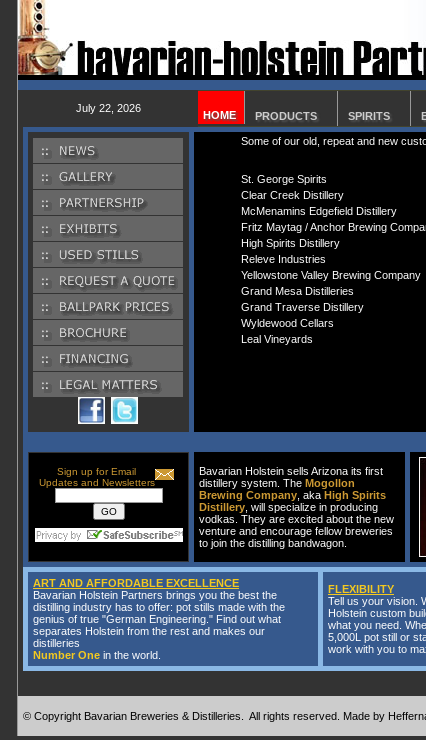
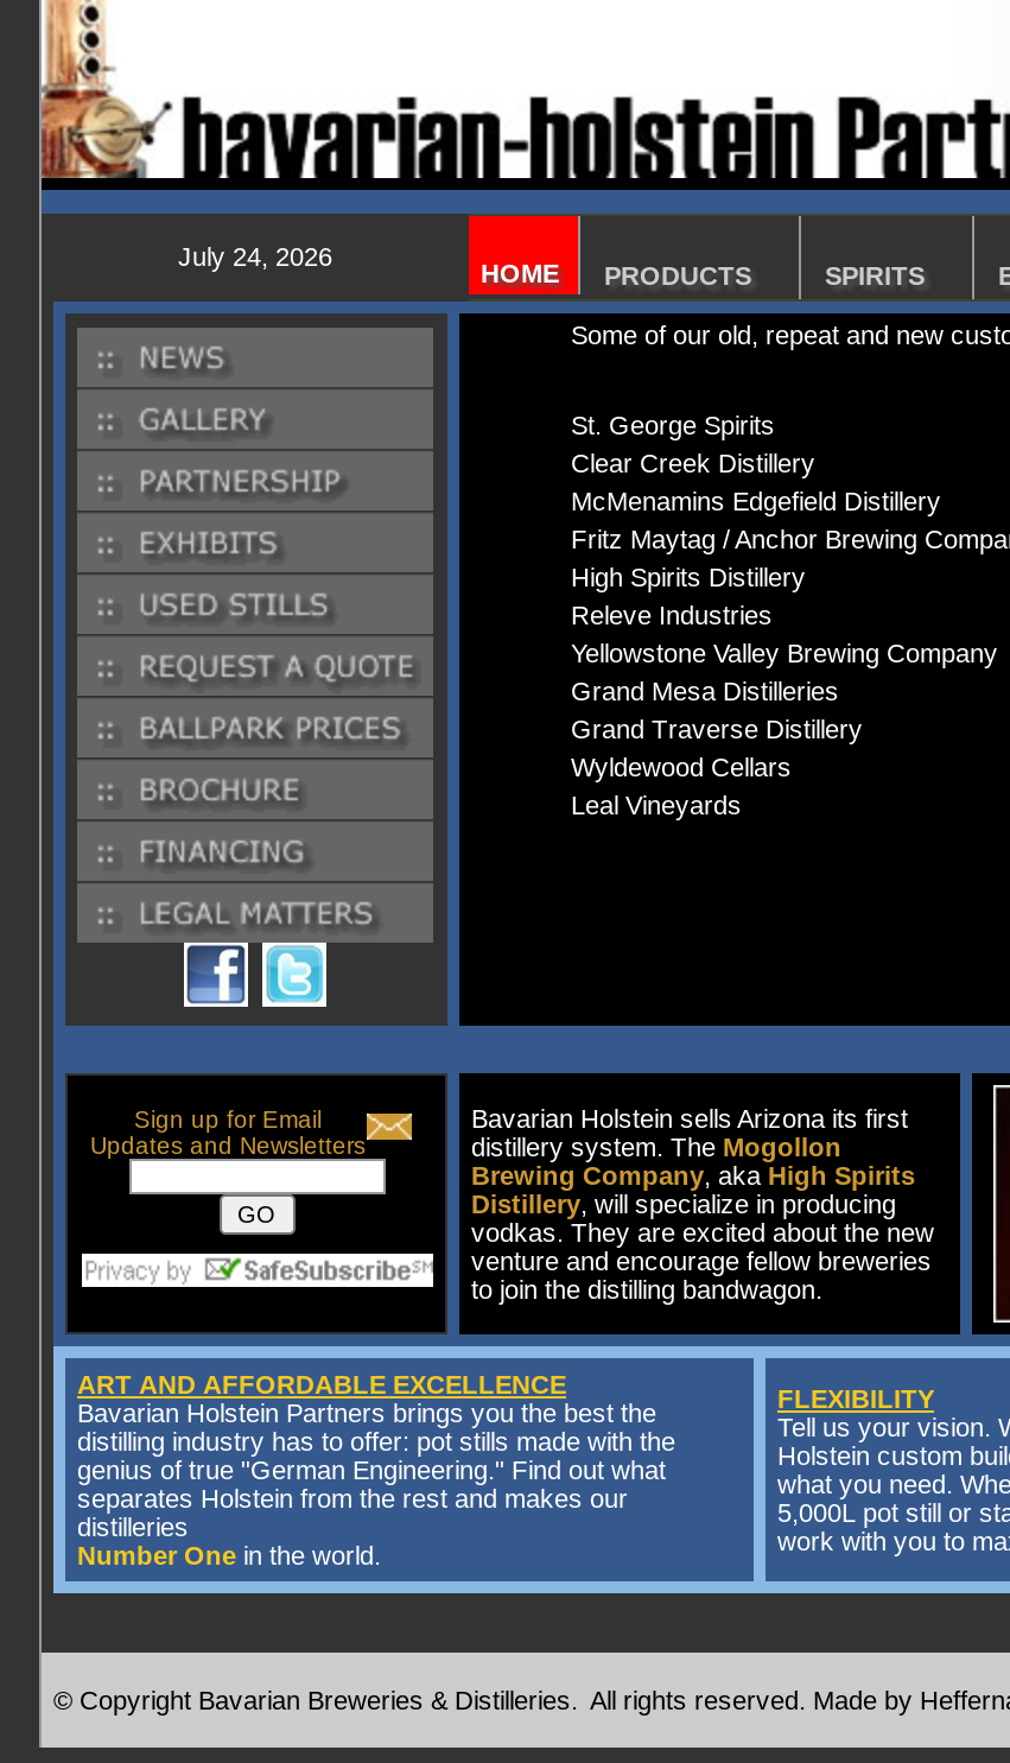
[75,102,140,114] July 22, 2026 -> [178,242,332,271] July 24, 2026

